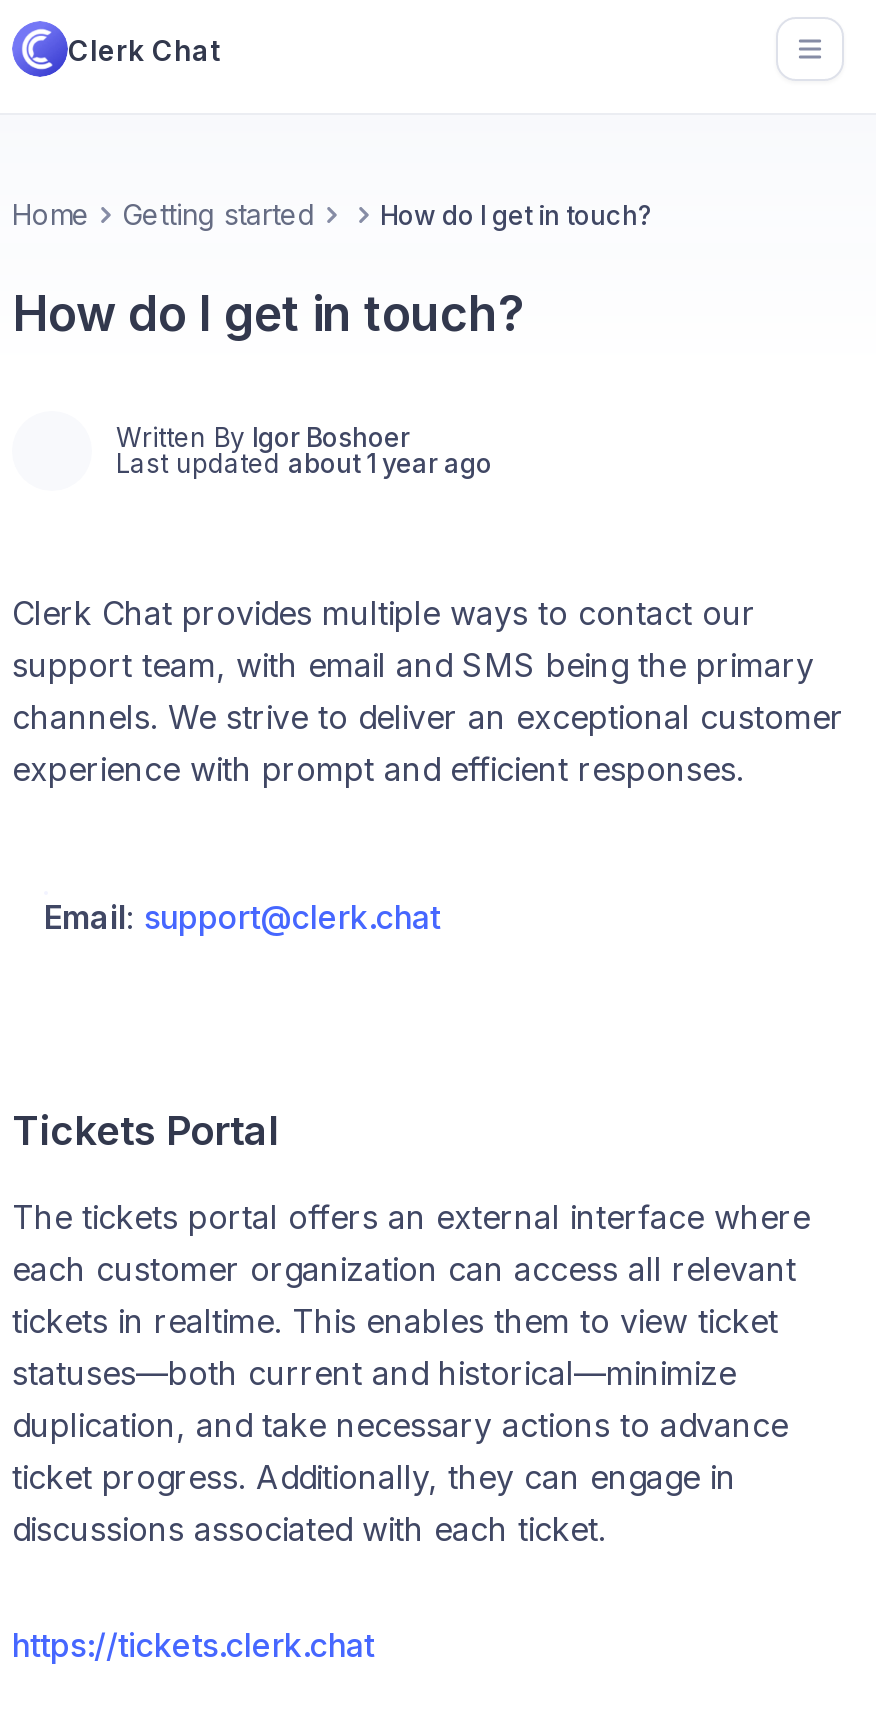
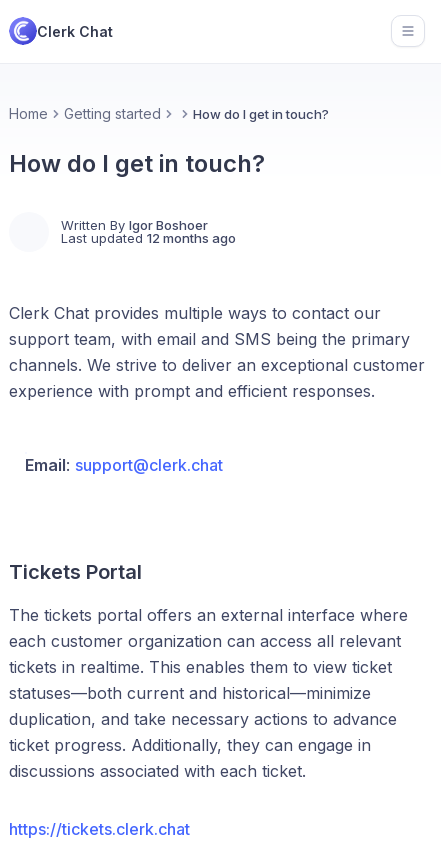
[116,447,492,479] Last updated about 1 year ago -> [61,230,236,246] Last updated 12 months ago

